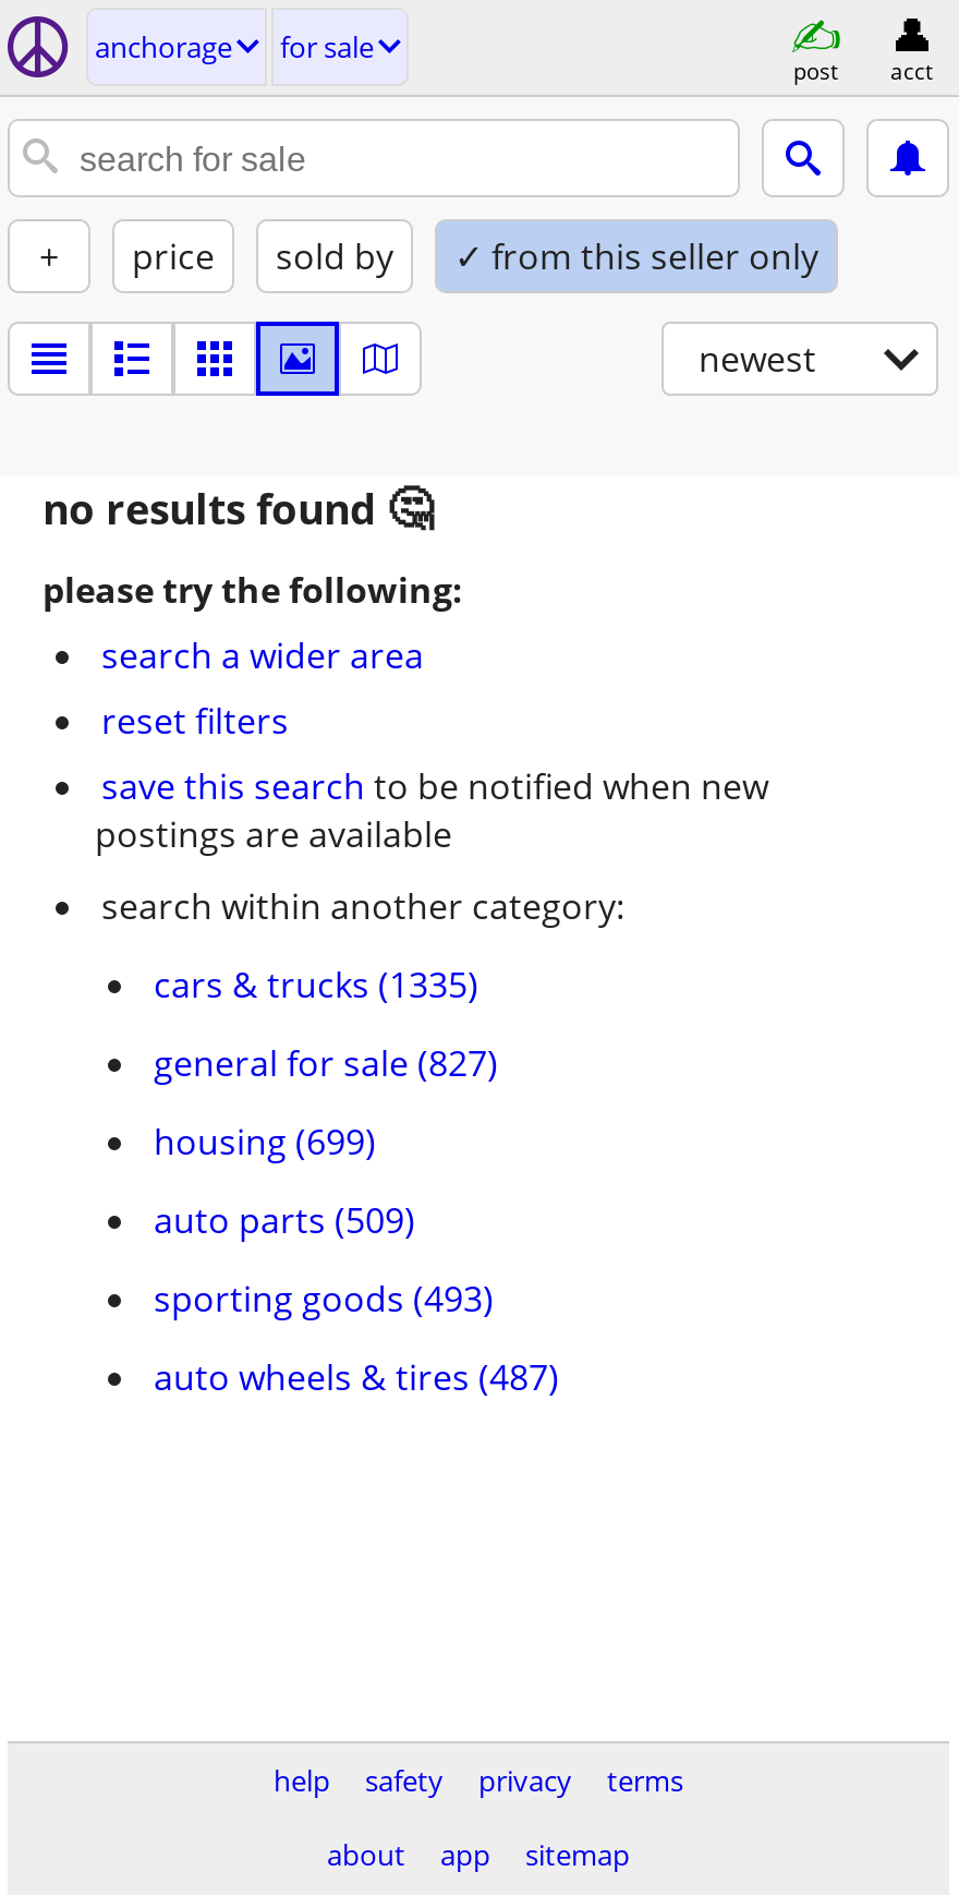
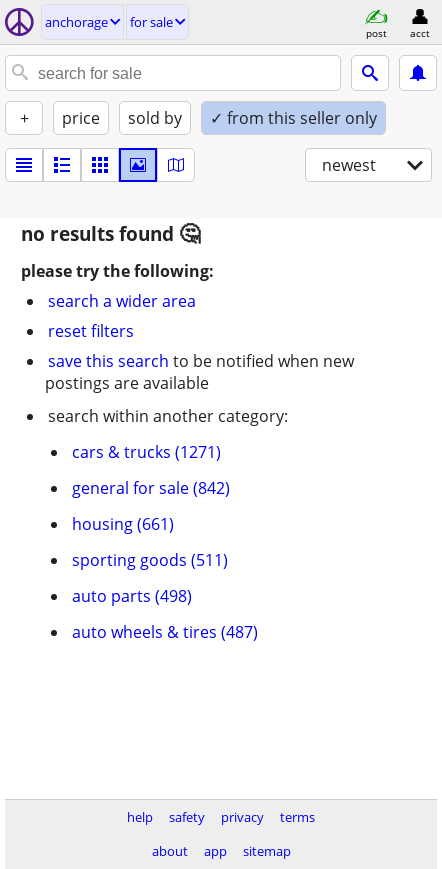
[154,961,478,1009] cars & trucks (1335) -> [72,441,221,463] cars & trucks (1271)
[154,1039,498,1087] general for sale (827) -> [72,477,230,499] general for sale (842)
[154,1118,376,1166] housing (699) -> [72,513,174,535] housing (661)
[154,1196,415,1244] auto parts (509) -> [72,549,228,571] sporting goods (511)
[154,1275,494,1323] sporting goods (493) -> [72,585,192,607] auto parts (498)

